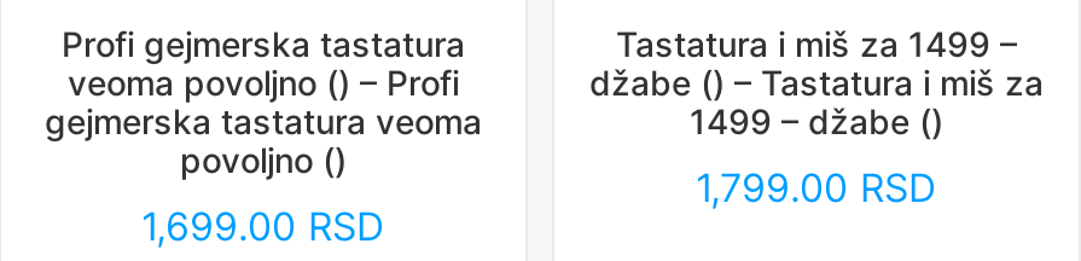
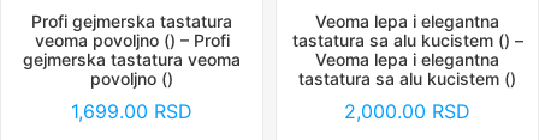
[589,22,1044,211] Tastatura i miš za 1499 – | džabe () – Tastatura i miš za | 1499 – džabe () | 1,799.00 RSD -> [292,11,523,123] Veoma lepa i elegantna | tastatura sa alu kucistem () – | Veoma lepa i elegantna | tastatura sa alu kucistem () | 2,000.00 RSD

